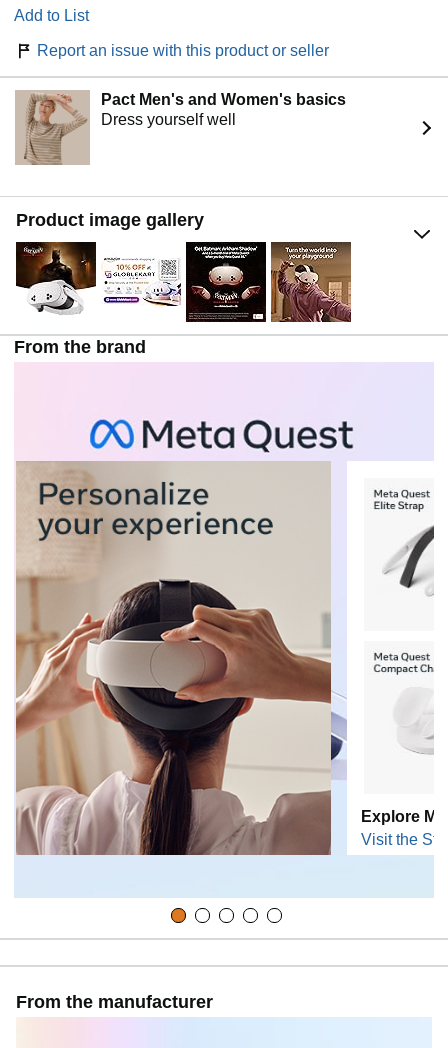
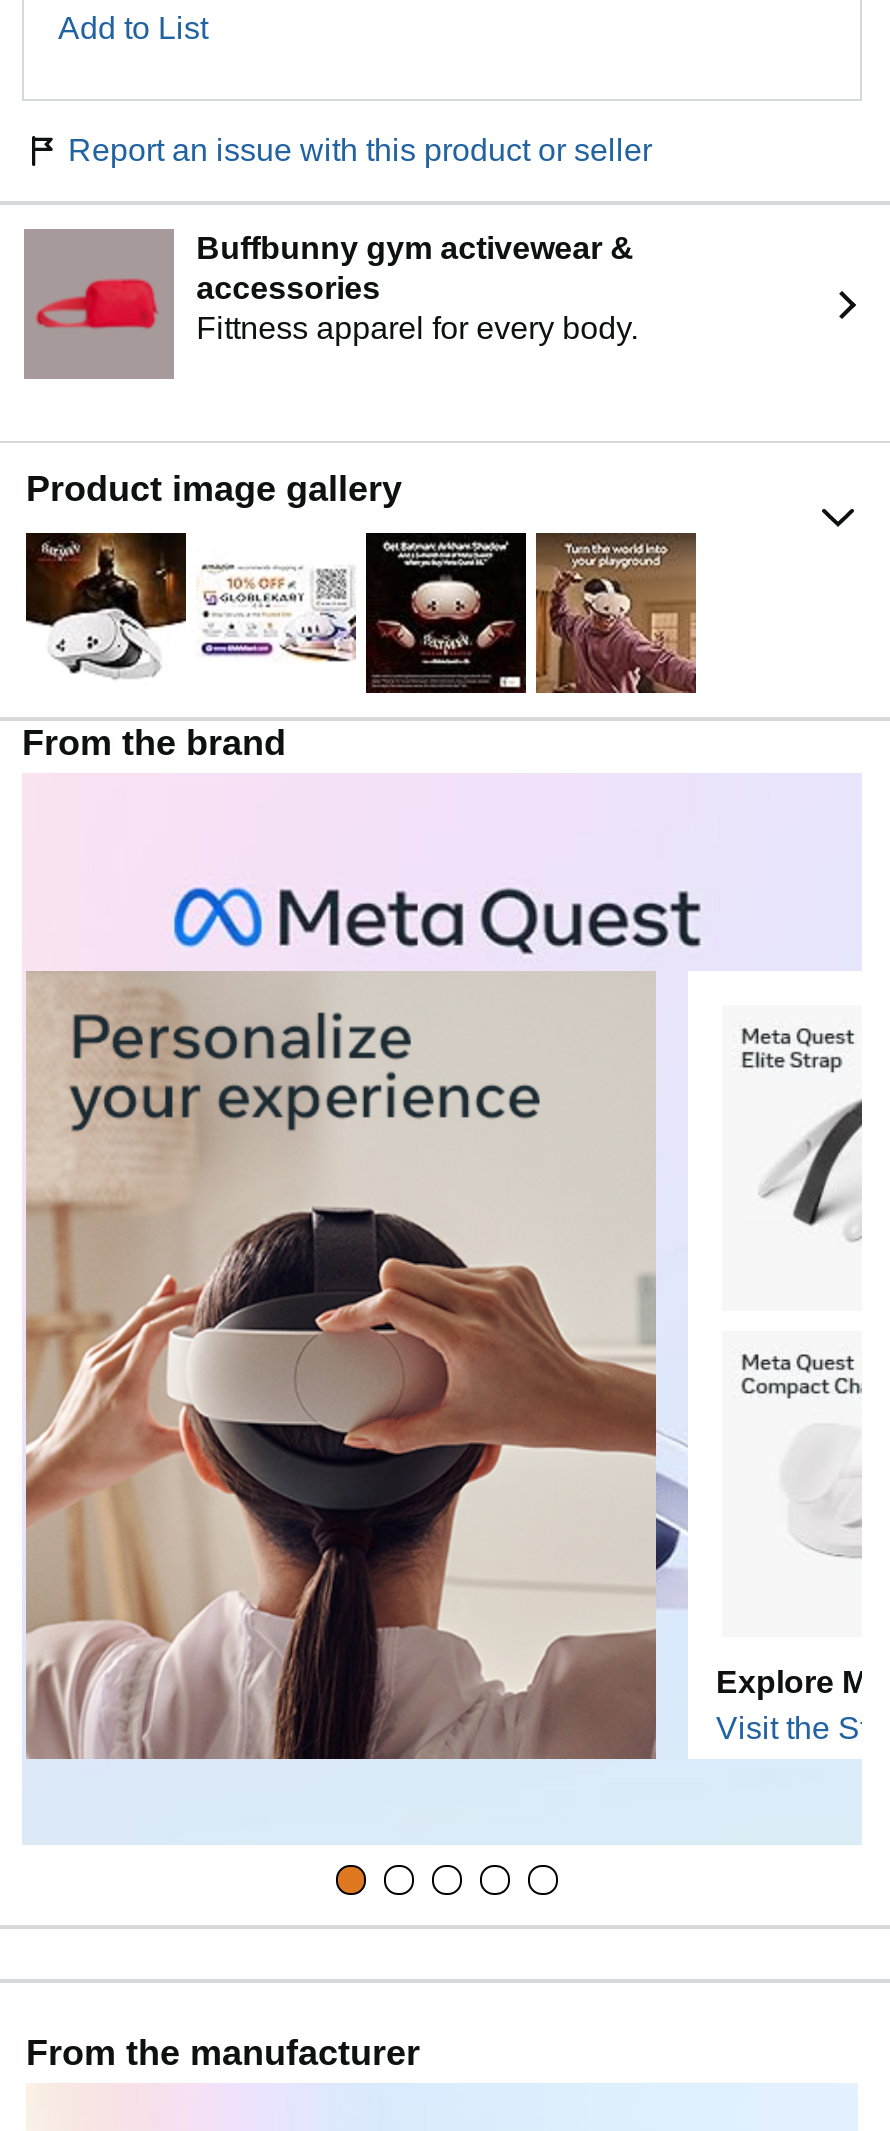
[17,91,346,163] [image] | Pact Men's and Women's basics | Dress yourself well -> [26,231,638,377] [image] | Buffbunny gym activewear & | accessories | Fittness apparel for every body.

